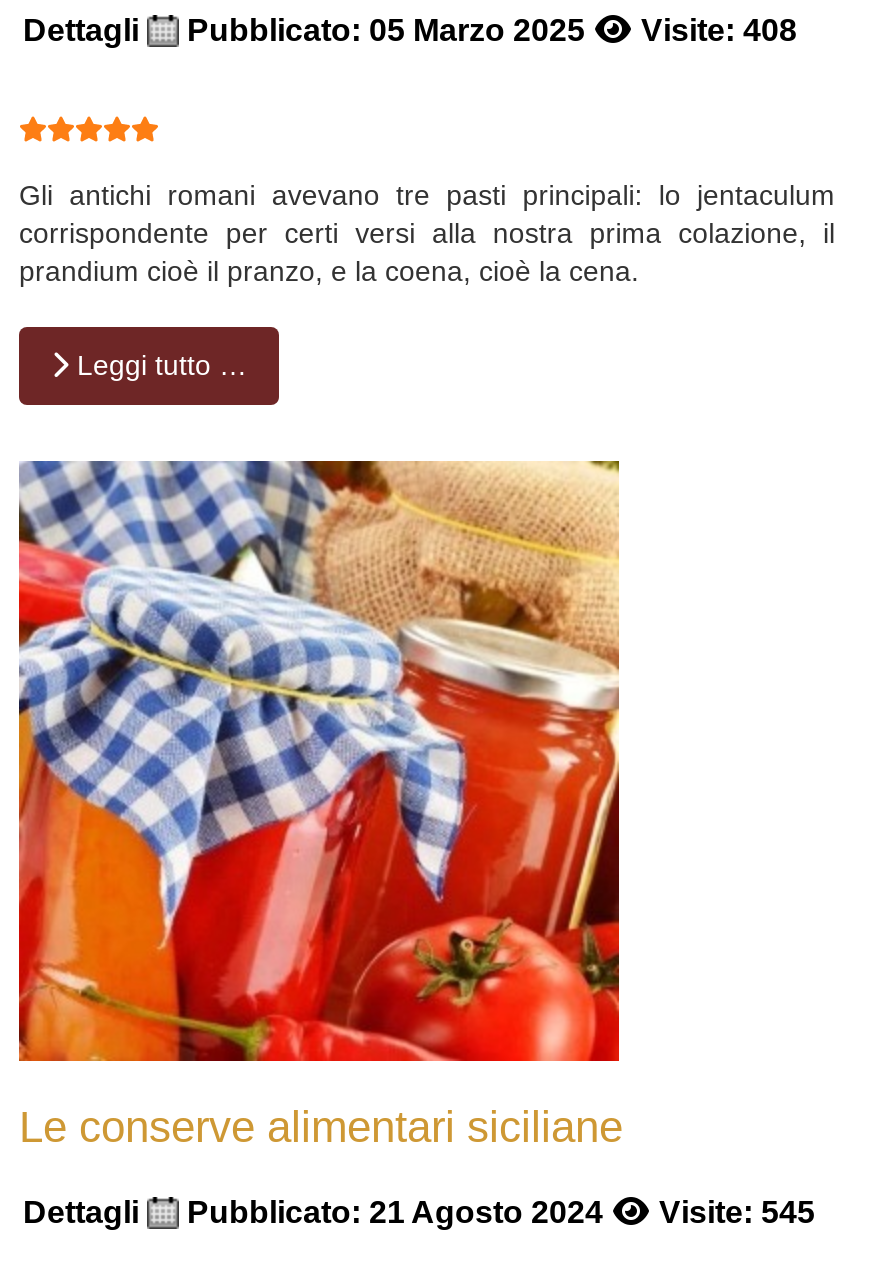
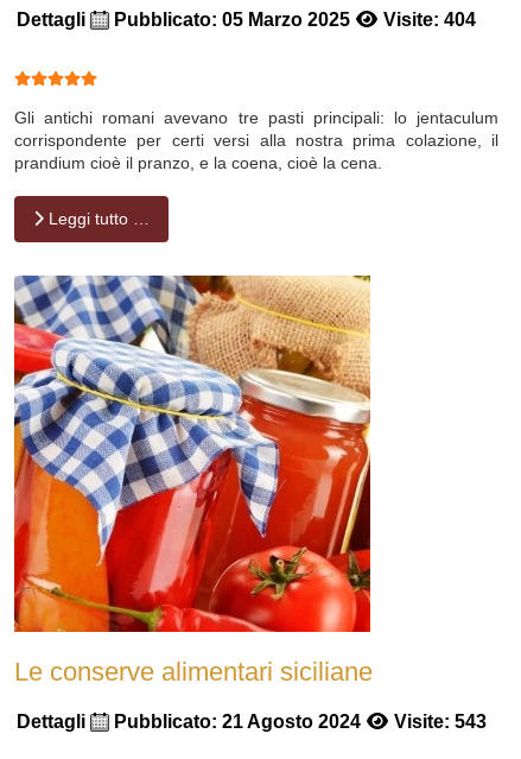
[23,13,797,47] Dettagli Pubblicato: 05 Marzo 2025 Visite: 408 -> [17,10,476,30] Dettagli Pubblicato: 05 Marzo 2025 Visite: 404
[23,1195,815,1229] Dettagli Pubblicato: 21 Agosto 2024 Visite: 545 -> [17,711,487,731] Dettagli Pubblicato: 21 Agosto 2024 Visite: 543

